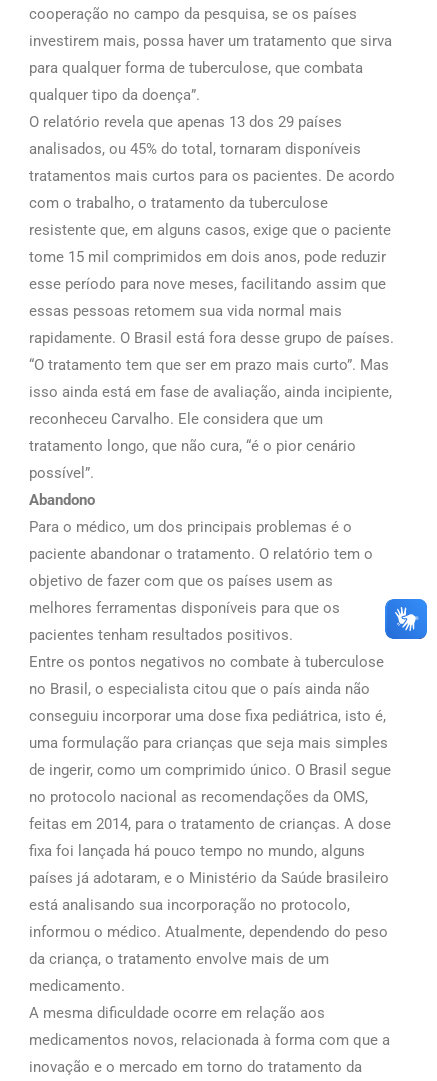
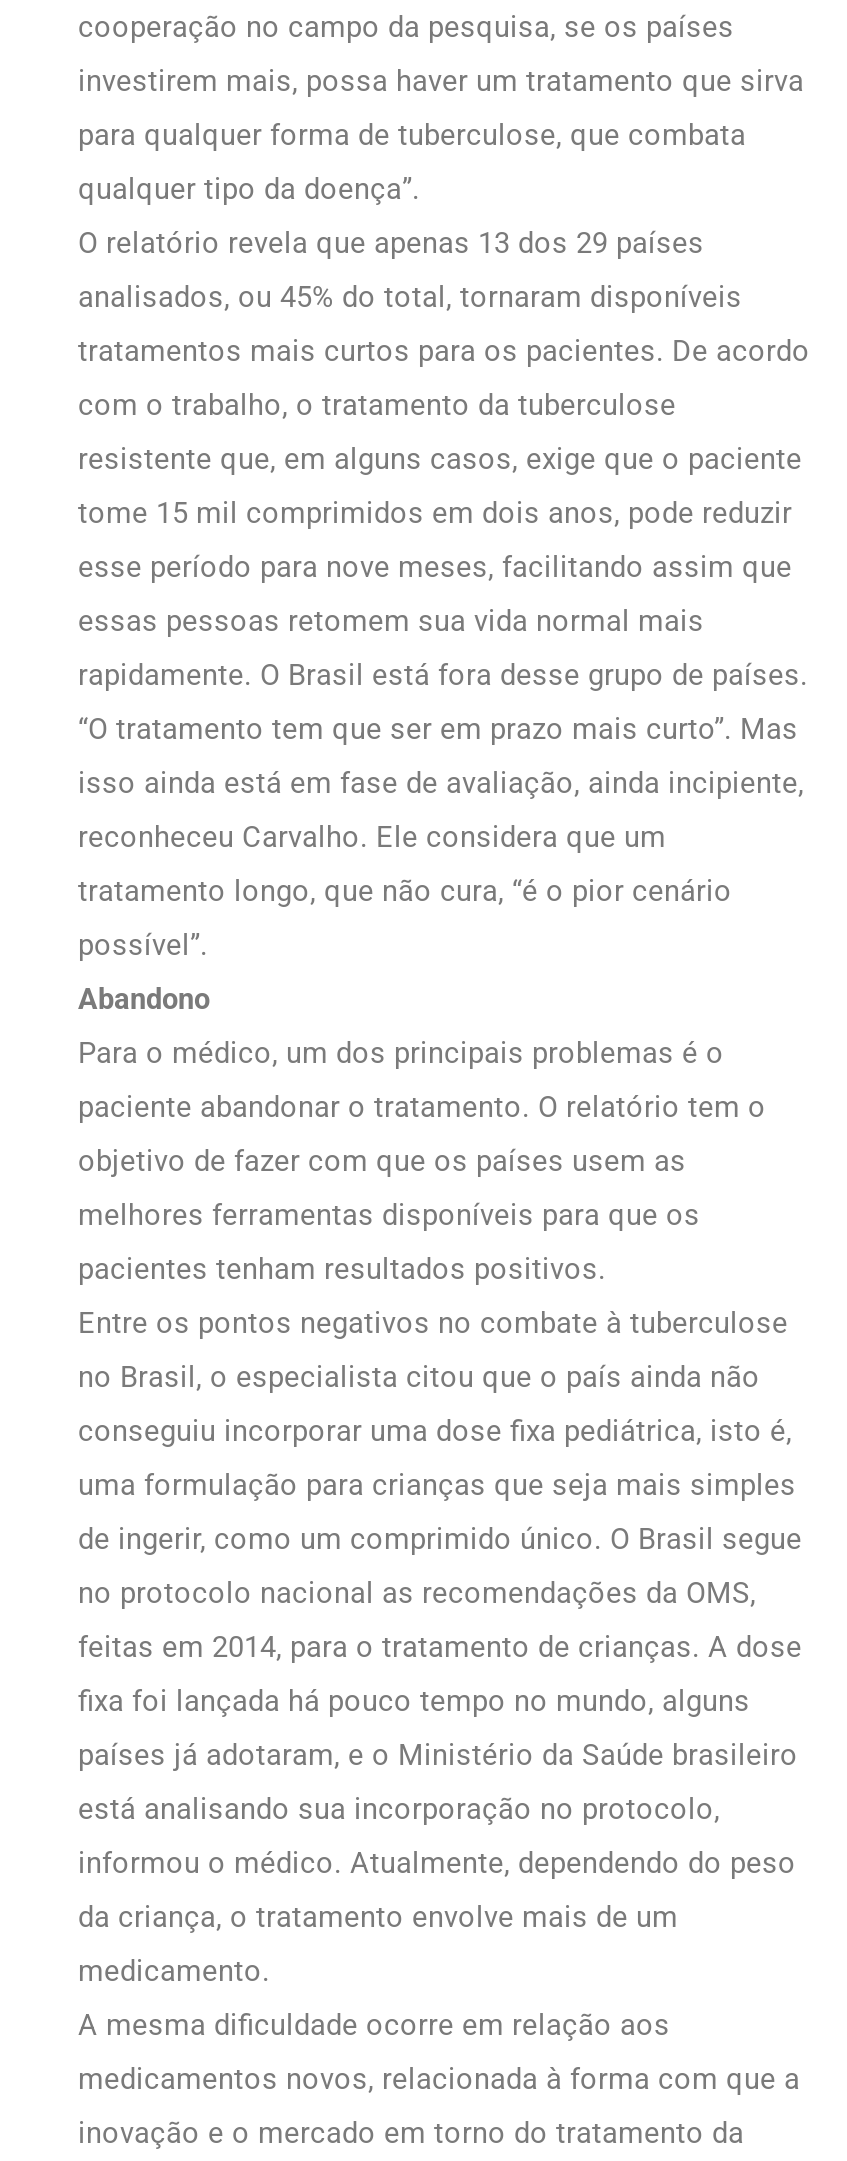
[383,597,429,641] [image] -> none

